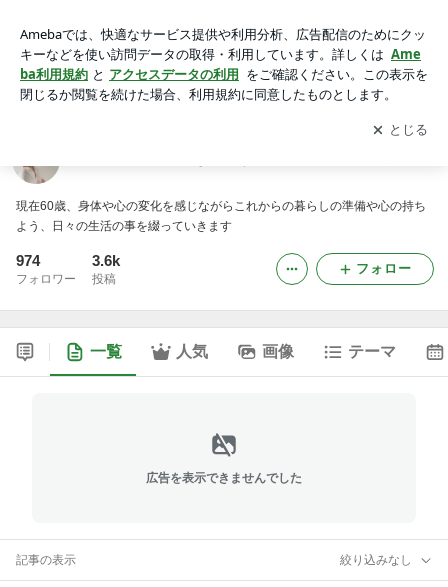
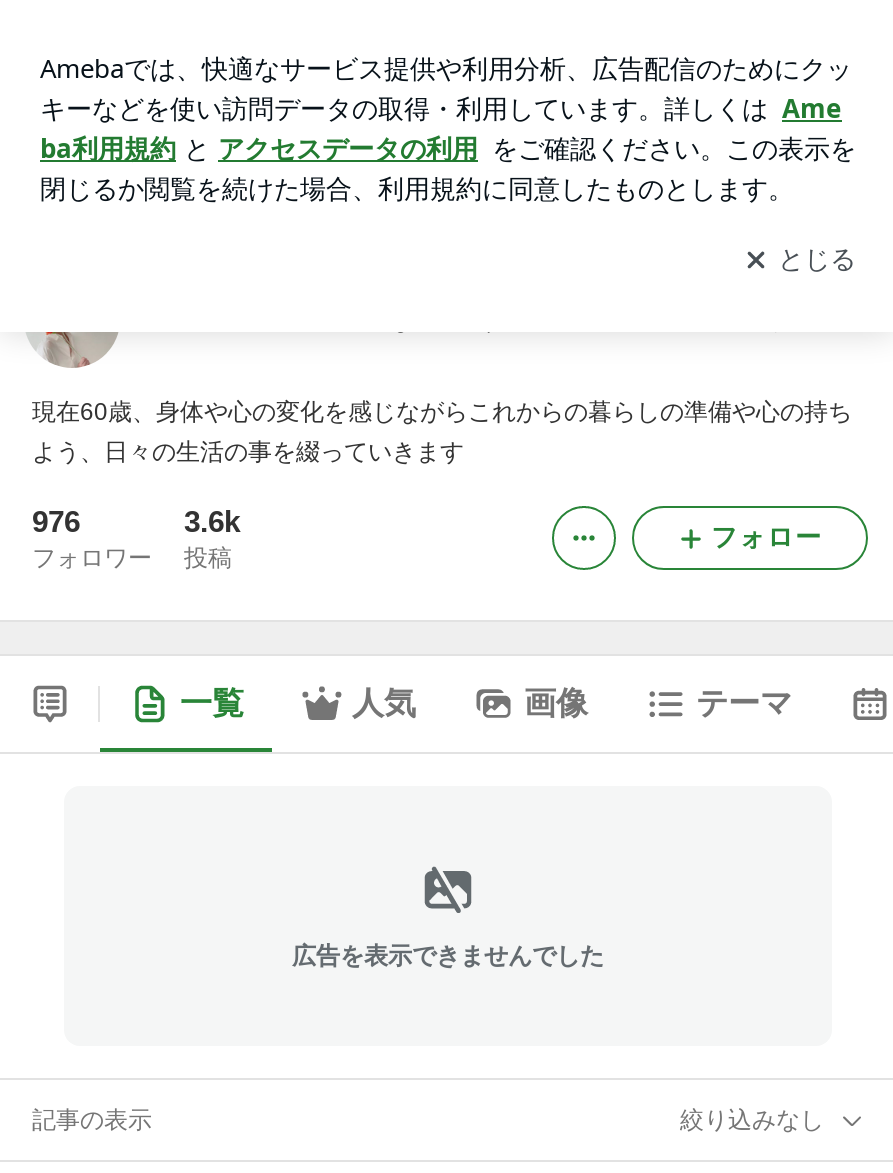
[16,252,40,269] 974 -> [32,504,80,538] 976

